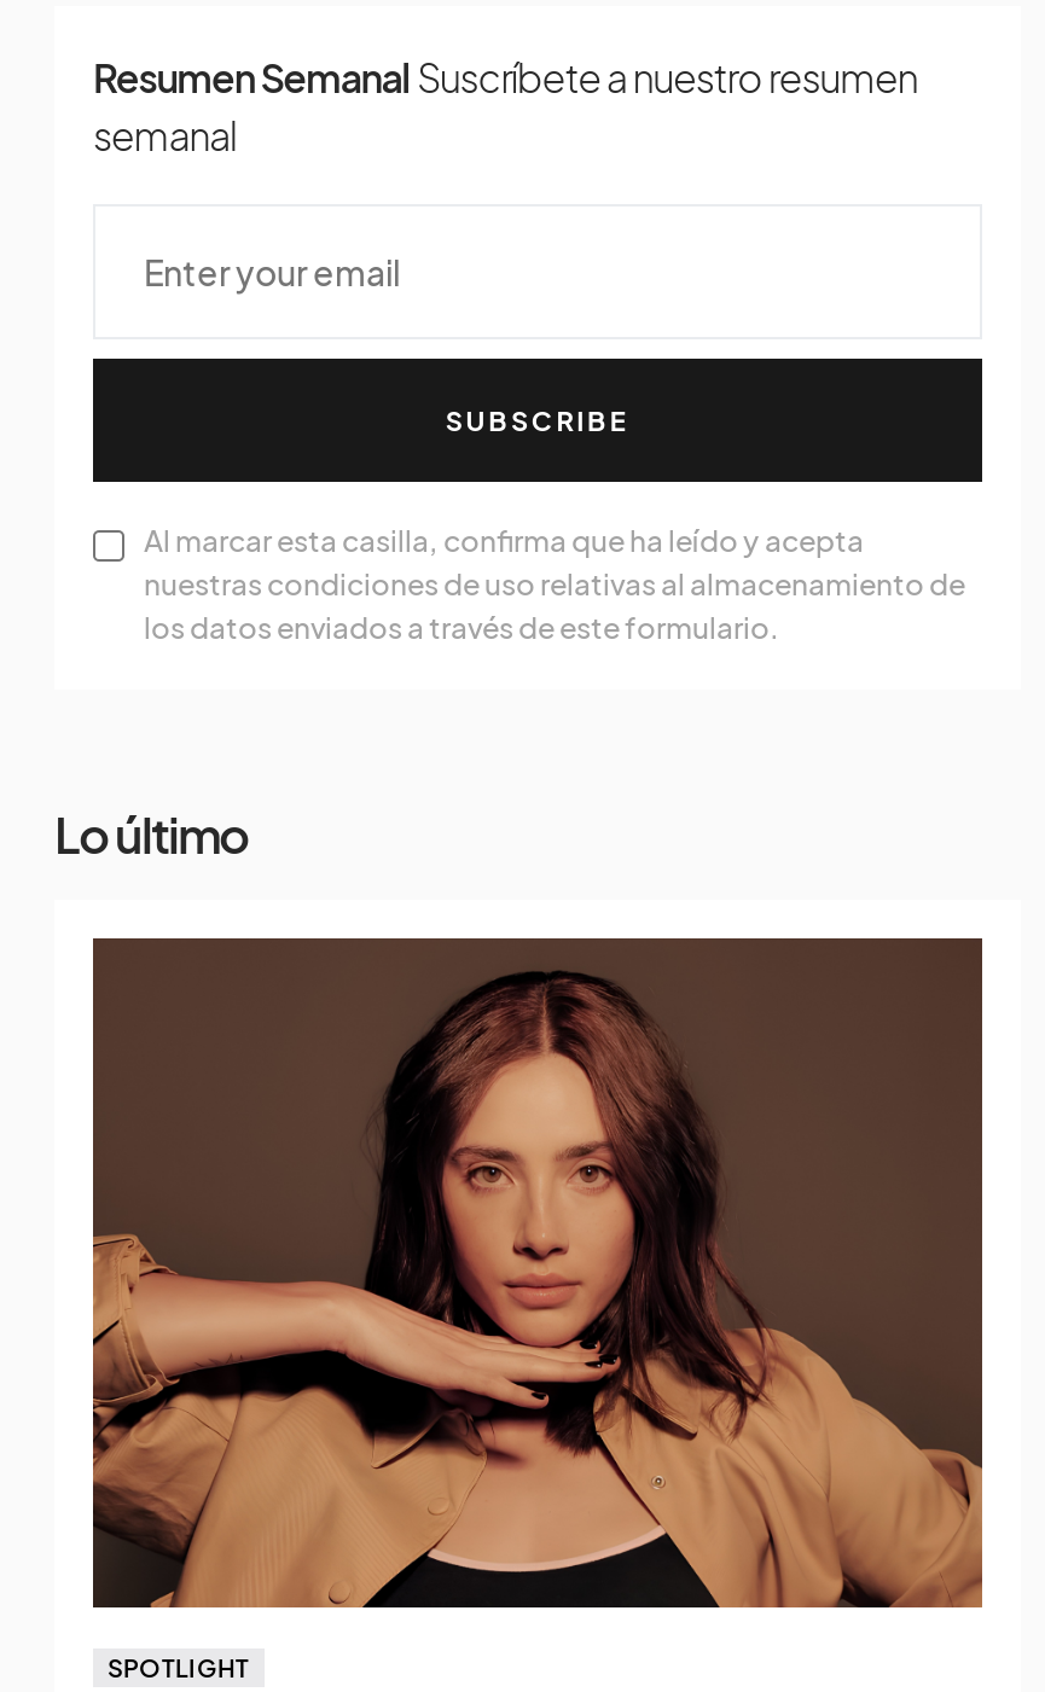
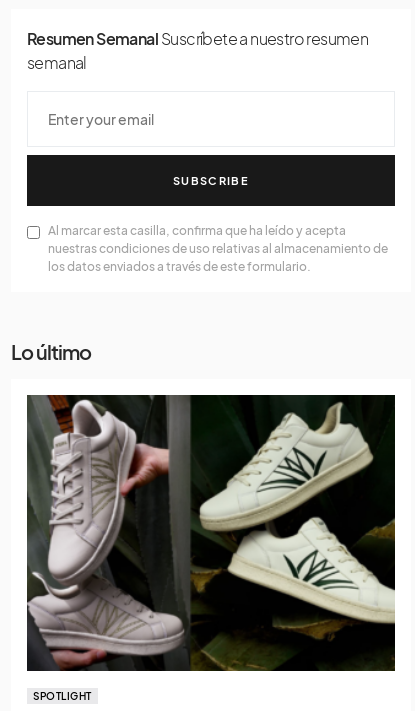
[91,938,985,1610] [image] -> [26,395,396,672] [image]

